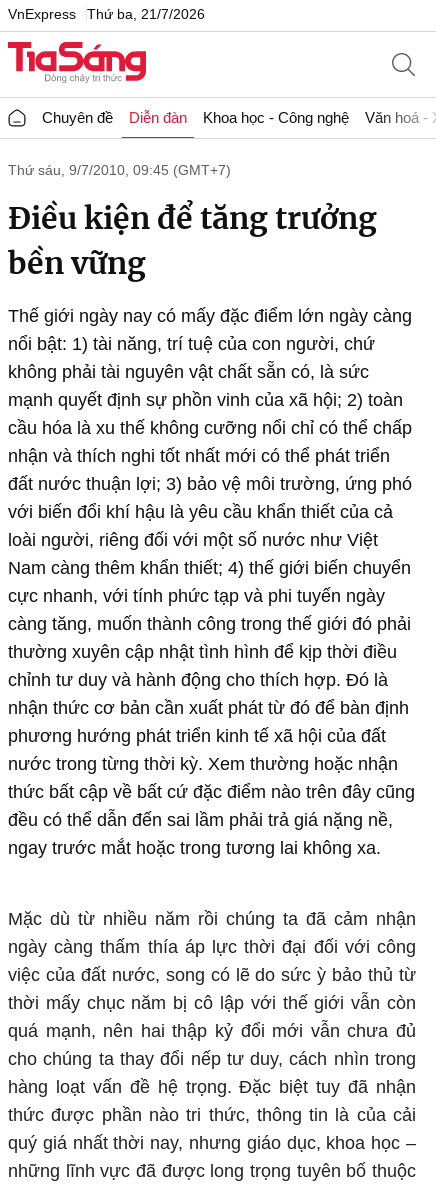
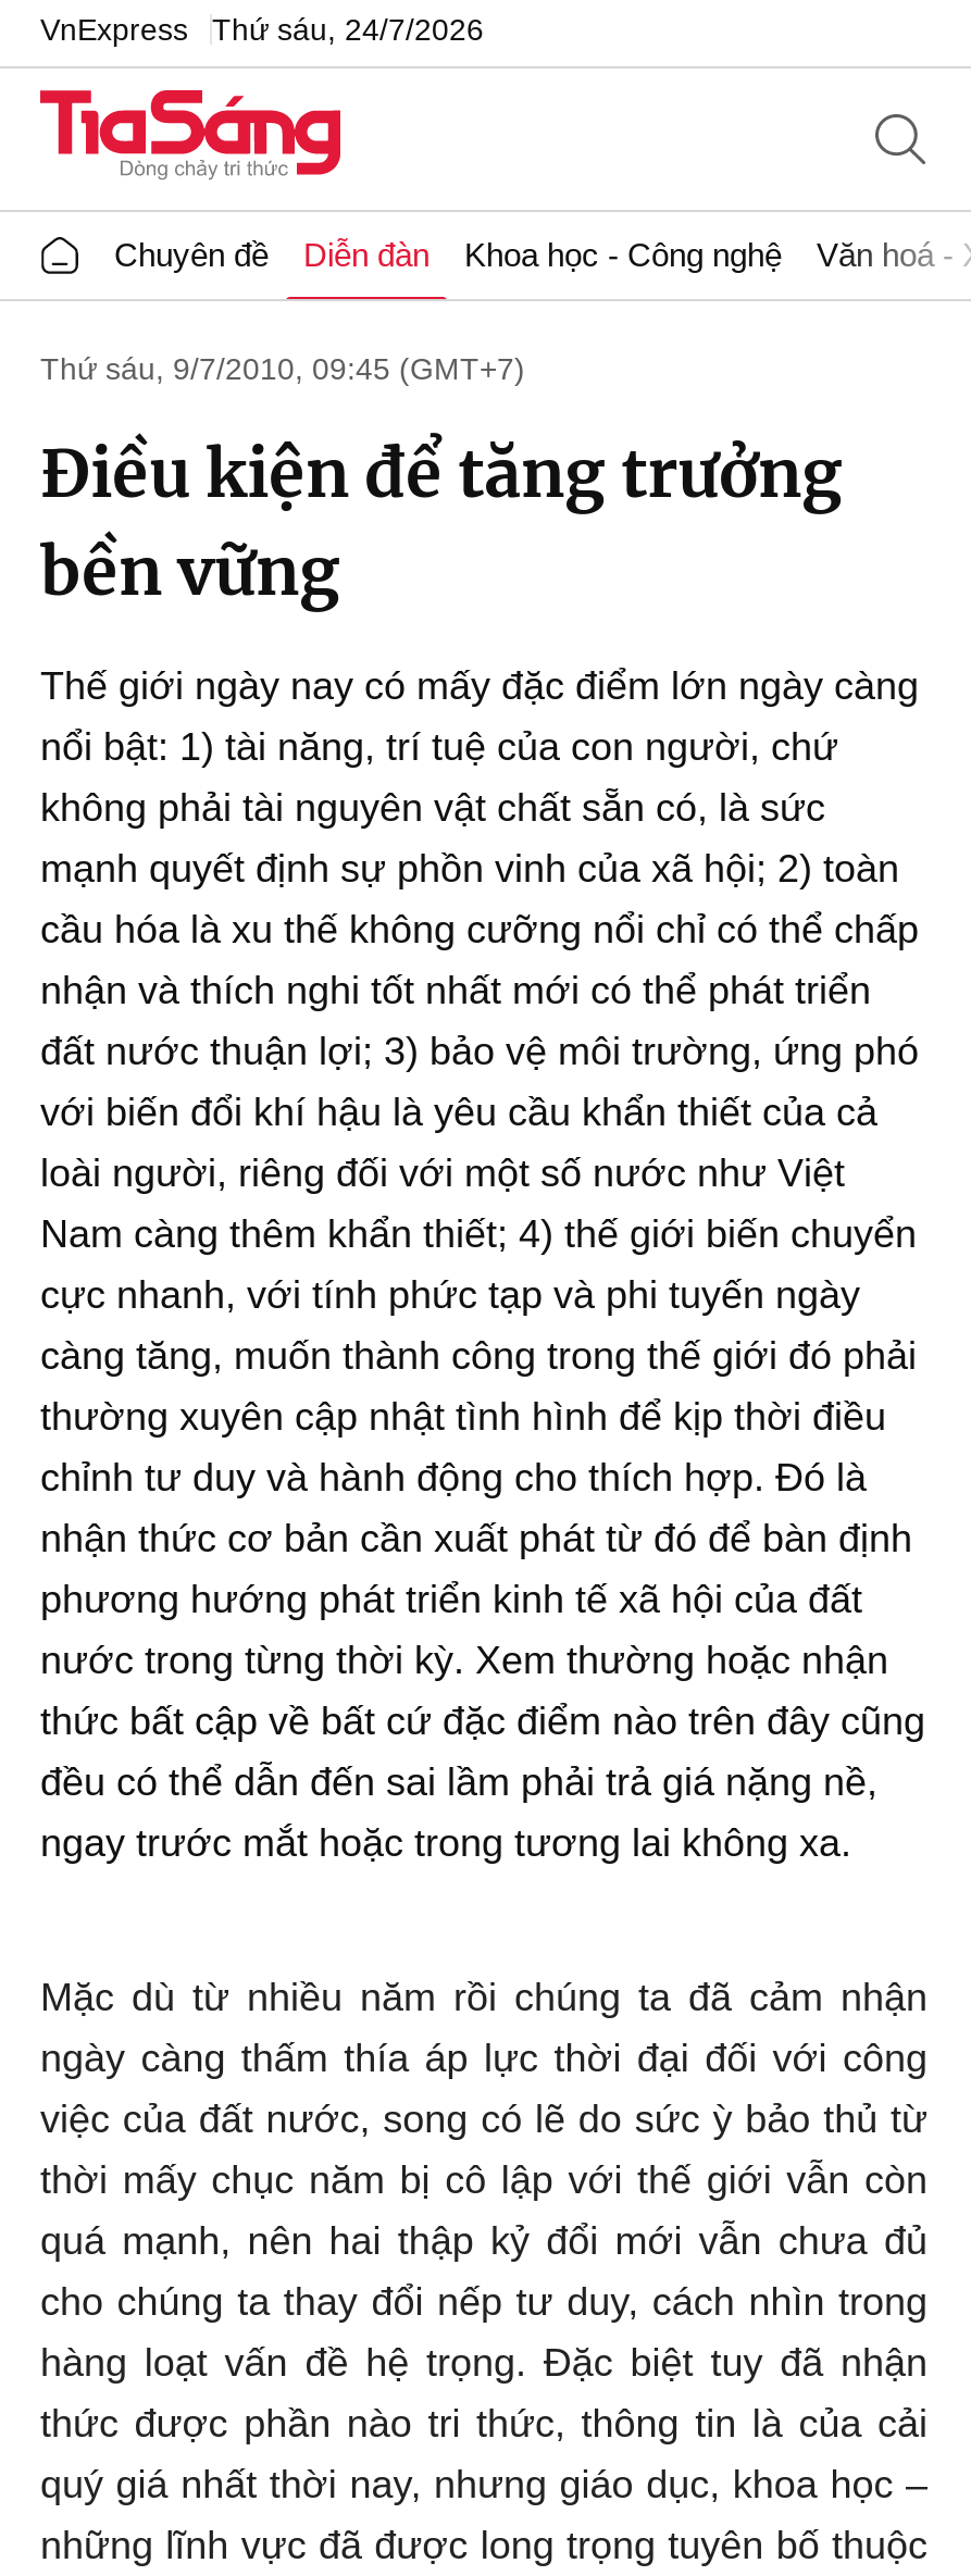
[8,5,205,21] VnExpress Thứ ba, 21/7/2026 -> [40,11,484,46] VnExpress Thứ sáu, 24/7/2026

